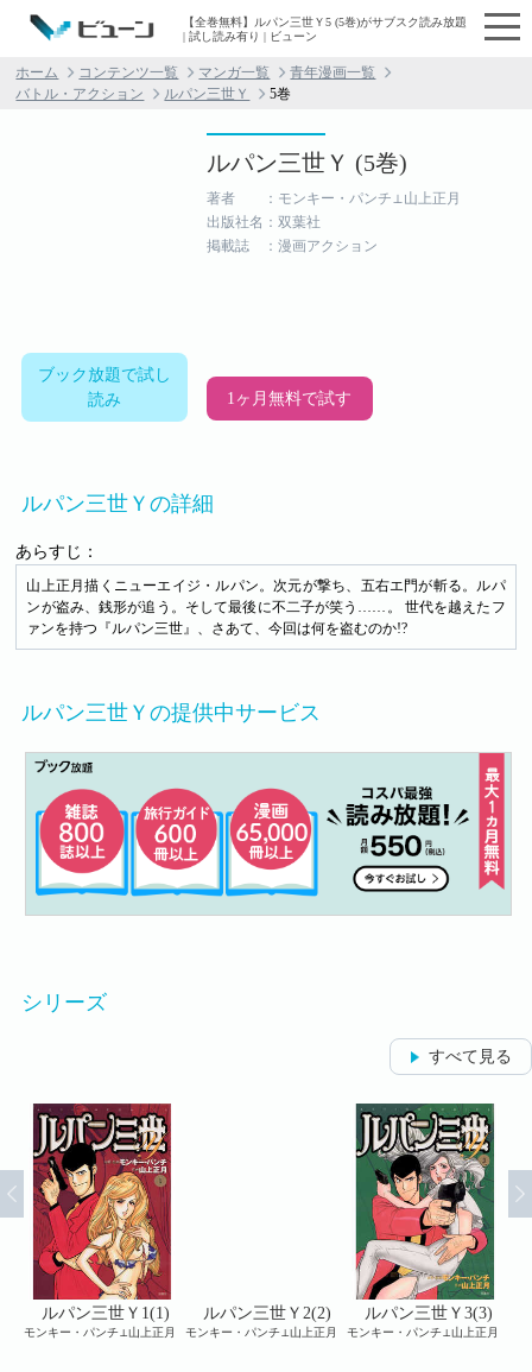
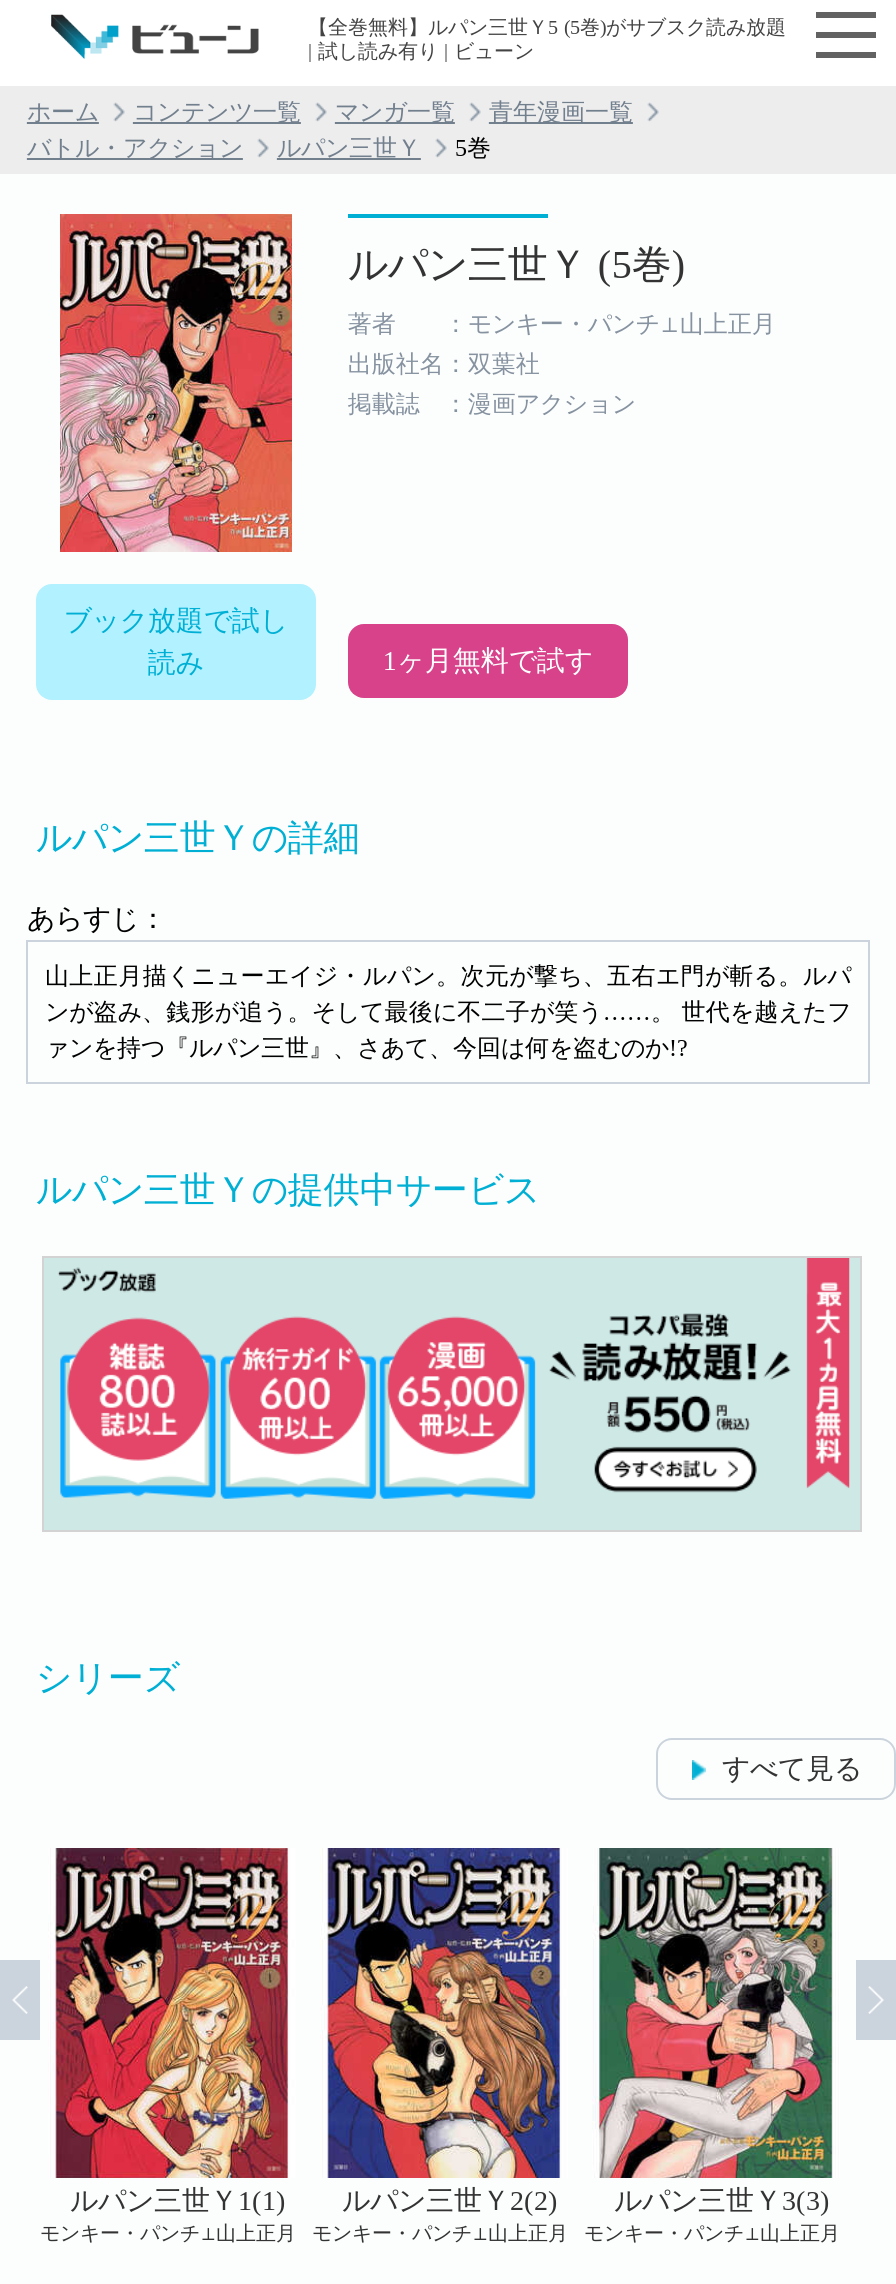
none -> [58,212,294,554] [image]
none -> [326,1846,562,2180] [image]

